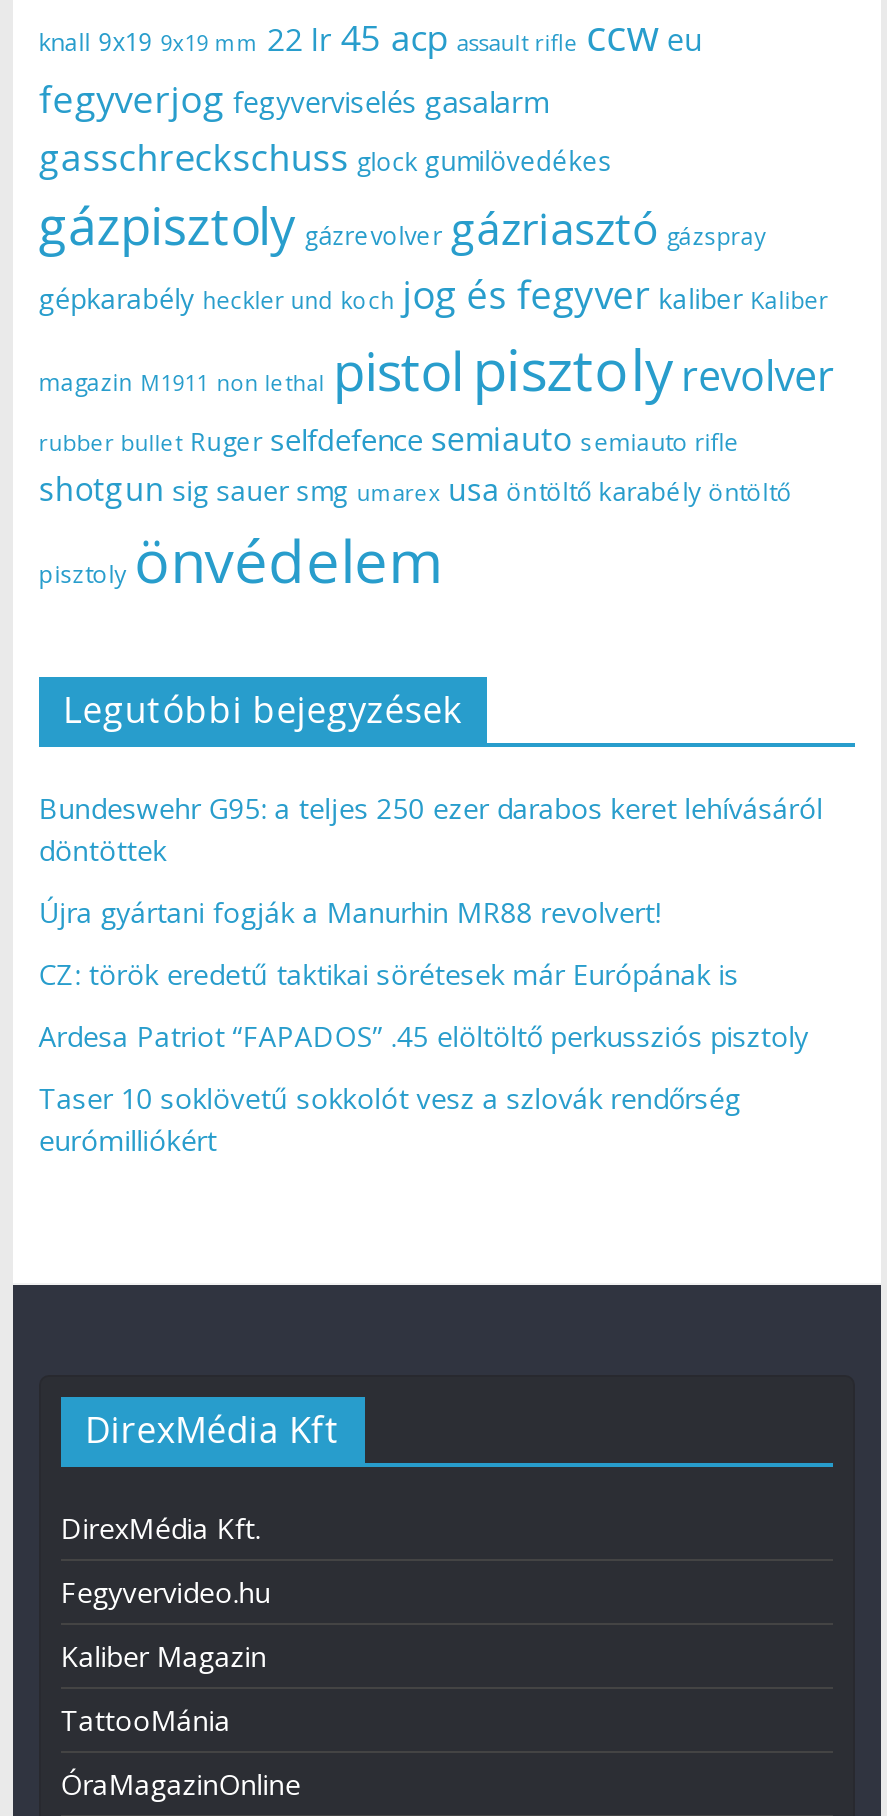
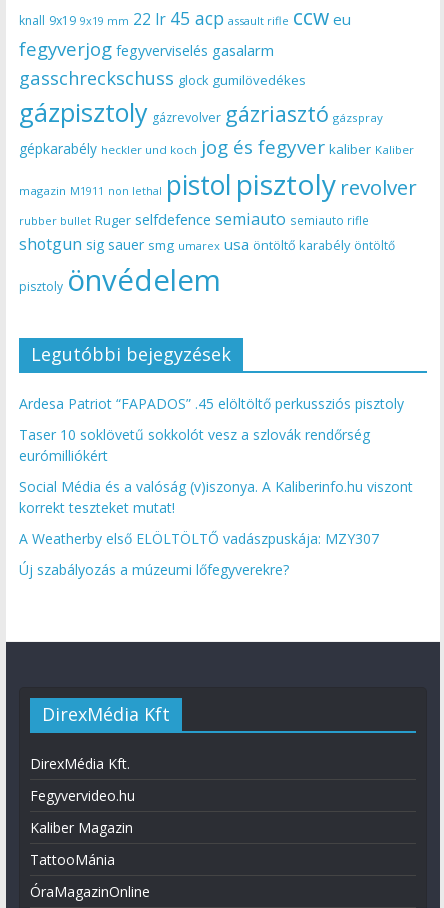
[39,789,823,993] Bundeswehr G95: a teljes 250 ezer darabos keret lehívásáról | döntöttek | Újra gyártani fogják a Manurhin MR88 revolvert! | CZ: török eredetű taktikai sörétesek már Európának is -> none
moved [39,1017,809,1159] -> [19,394,404,465]: Ardesa Patriot “FAPADOS” .45 elöltöltő perkussziós pisztoly | Taser 10 soklövetű sokkolót vesz a szlovák rendőrség | eurómilliókért
none -> [19,477,413,579] Social Média és a valóság (v)iszonya. A Kaliberinfo.hu viszont | korrekt teszteket mutat! | A Weatherby első ELÖLTÖLTŐ vadászpuskája: MZY307 | Új szabályozás a múzeumi lőfegyverekre?

